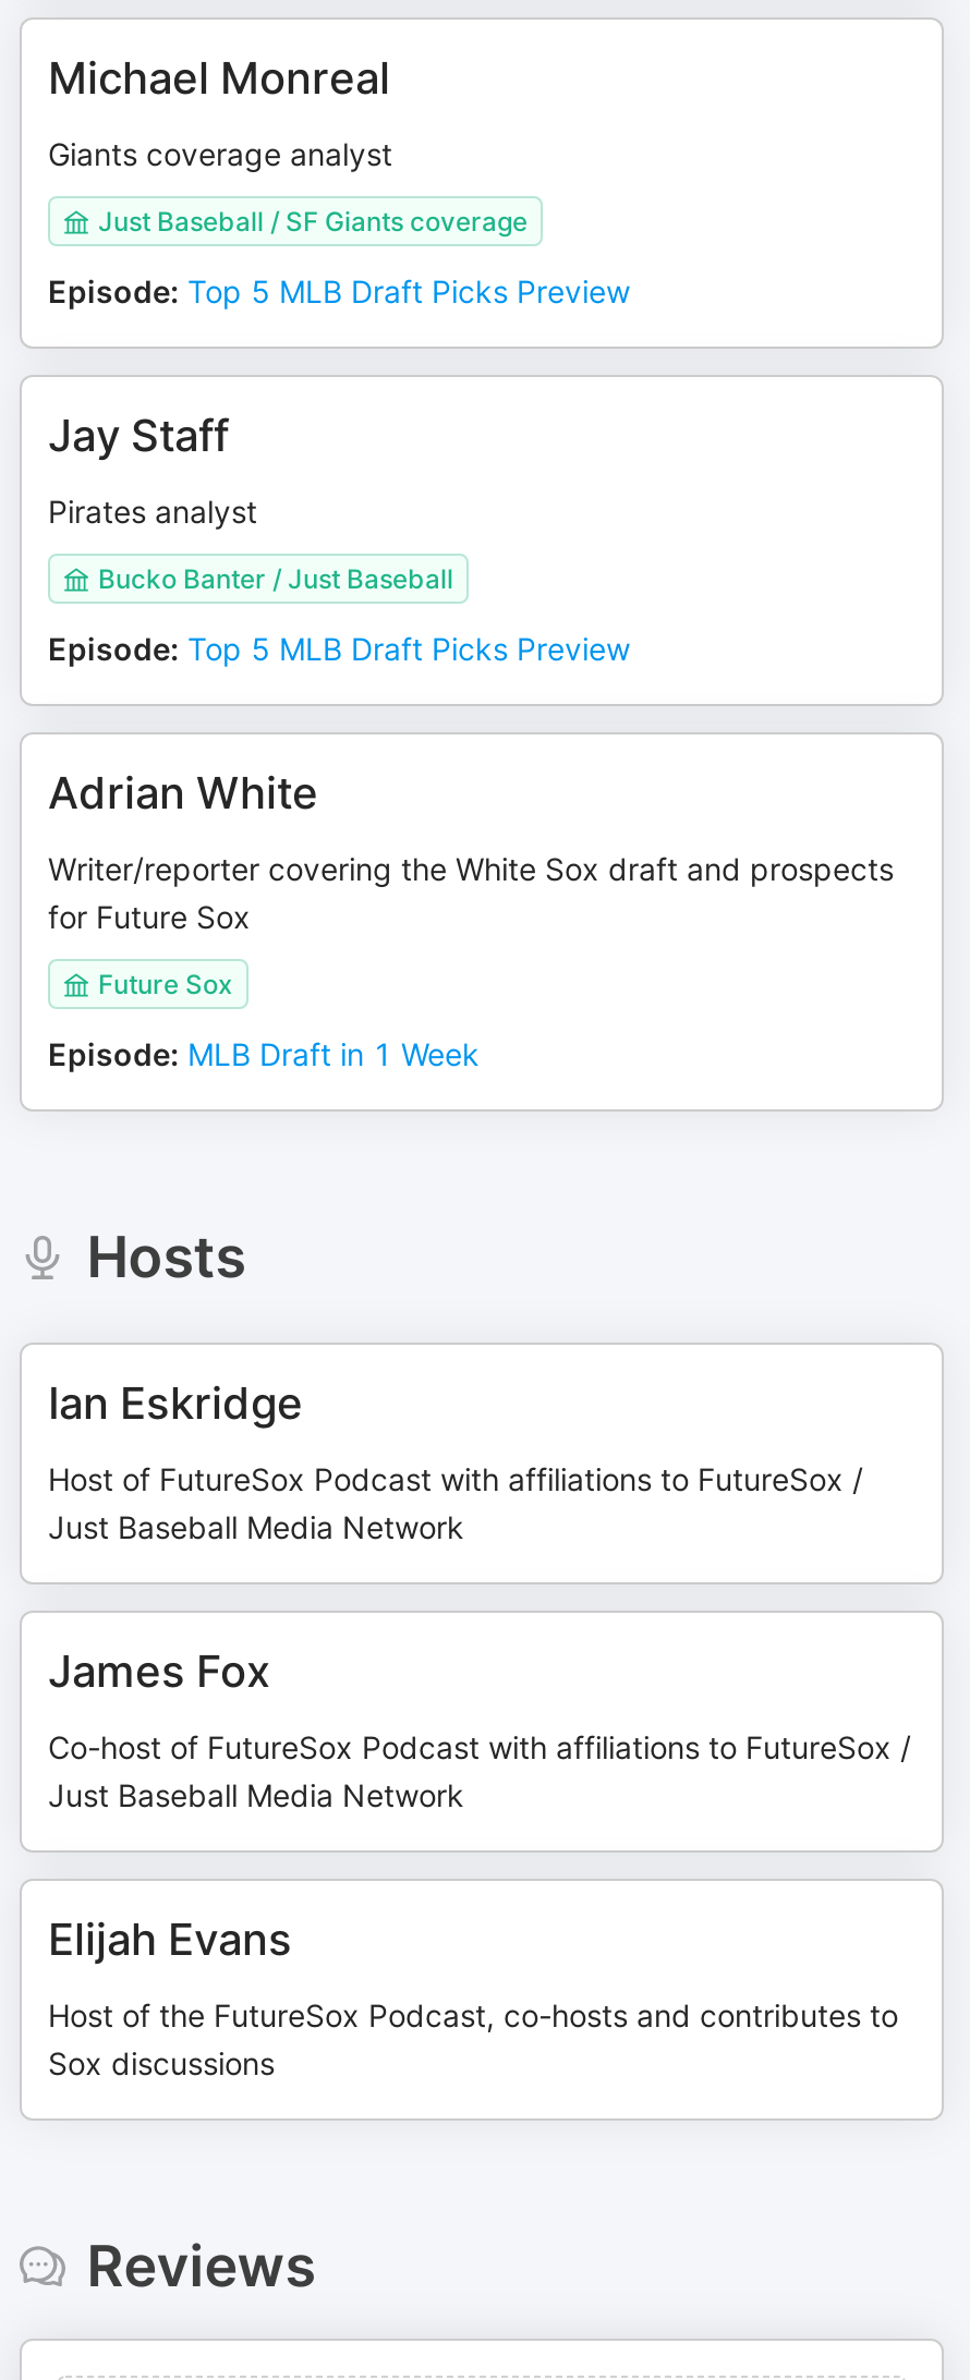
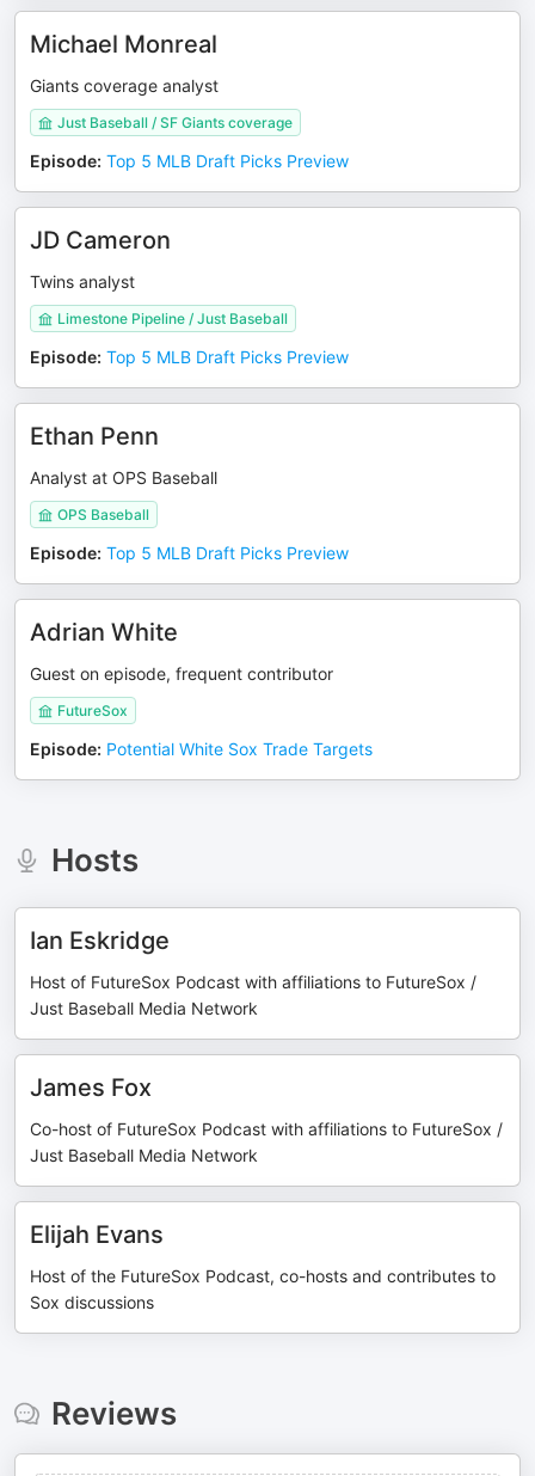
[48,410,453,595] Jay Staff | Pirates analyst | Bucko Banter / Just Baseball -> [30,226,349,523] JD Cameron | Twins analyst | Limestone Pipeline / Just Baseball | Episode: Top 5 MLB Draft Picks Preview | Ethan Penn | Analyst at OPS Baseball | OPS Baseball
moved [48,630,630,819] -> [30,543,349,647]: Episode: Top 5 MLB Draft Picks Preview | Adrian White
[48,850,894,935] Writer/reporter covering the White Sox draft and prospects | for Future Sox -> [30,663,333,684] Guest on episode, frequent contributor
[98,968,233,1000] Future Sox -> [57,702,128,719] FutureSox
[48,1035,480,1072] Episode: MLB Draft in 1 Week -> [30,739,373,759] Episode: Potential White Sox Trade Targets

